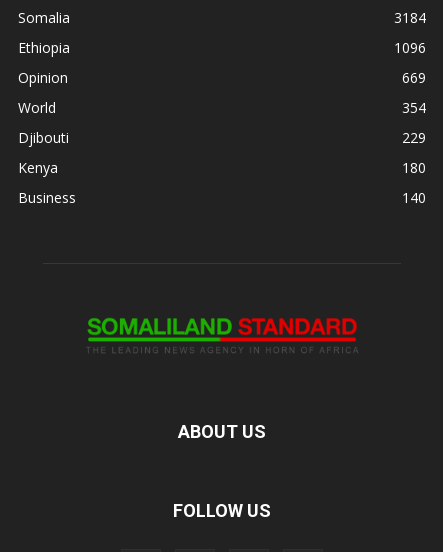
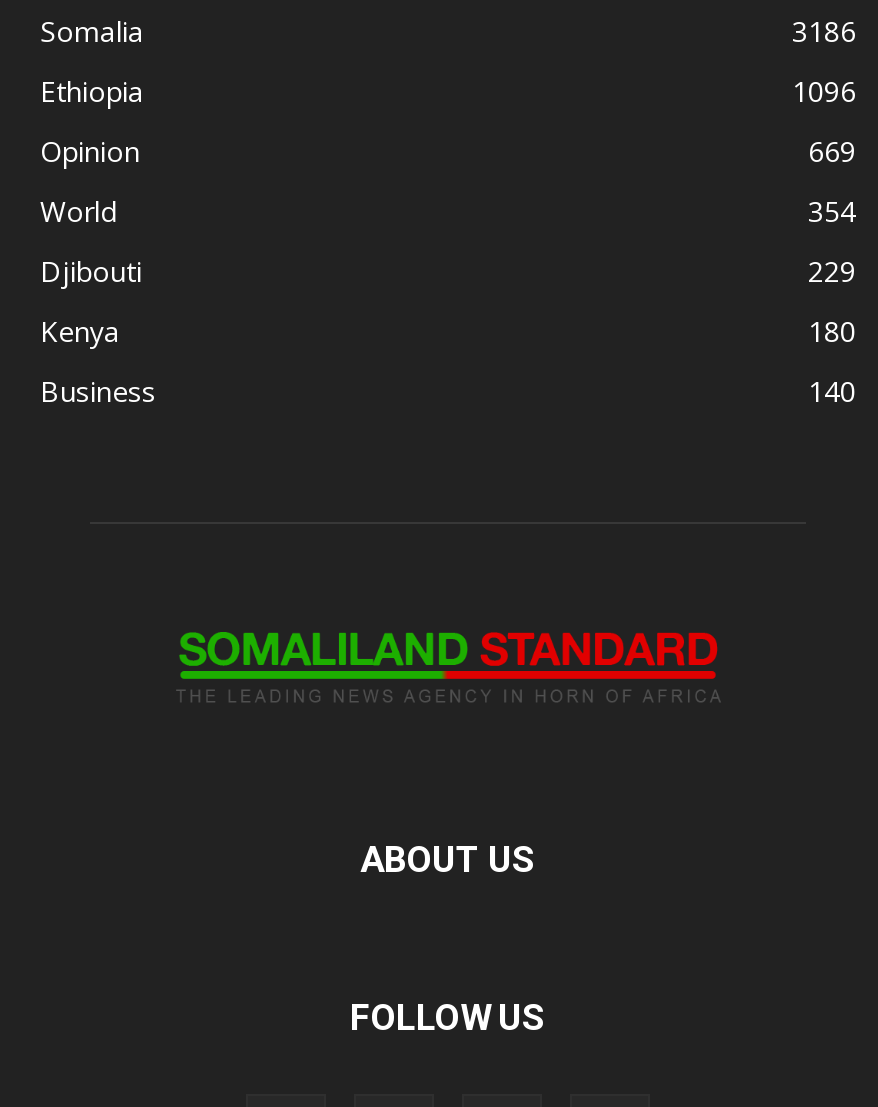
[394,8,426,27] 3184 -> [792,12,856,50] 3186

